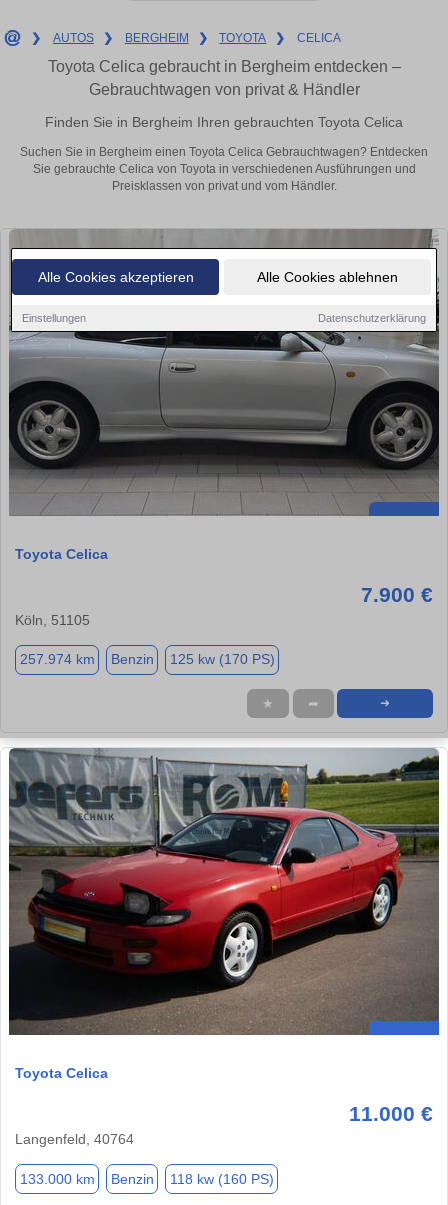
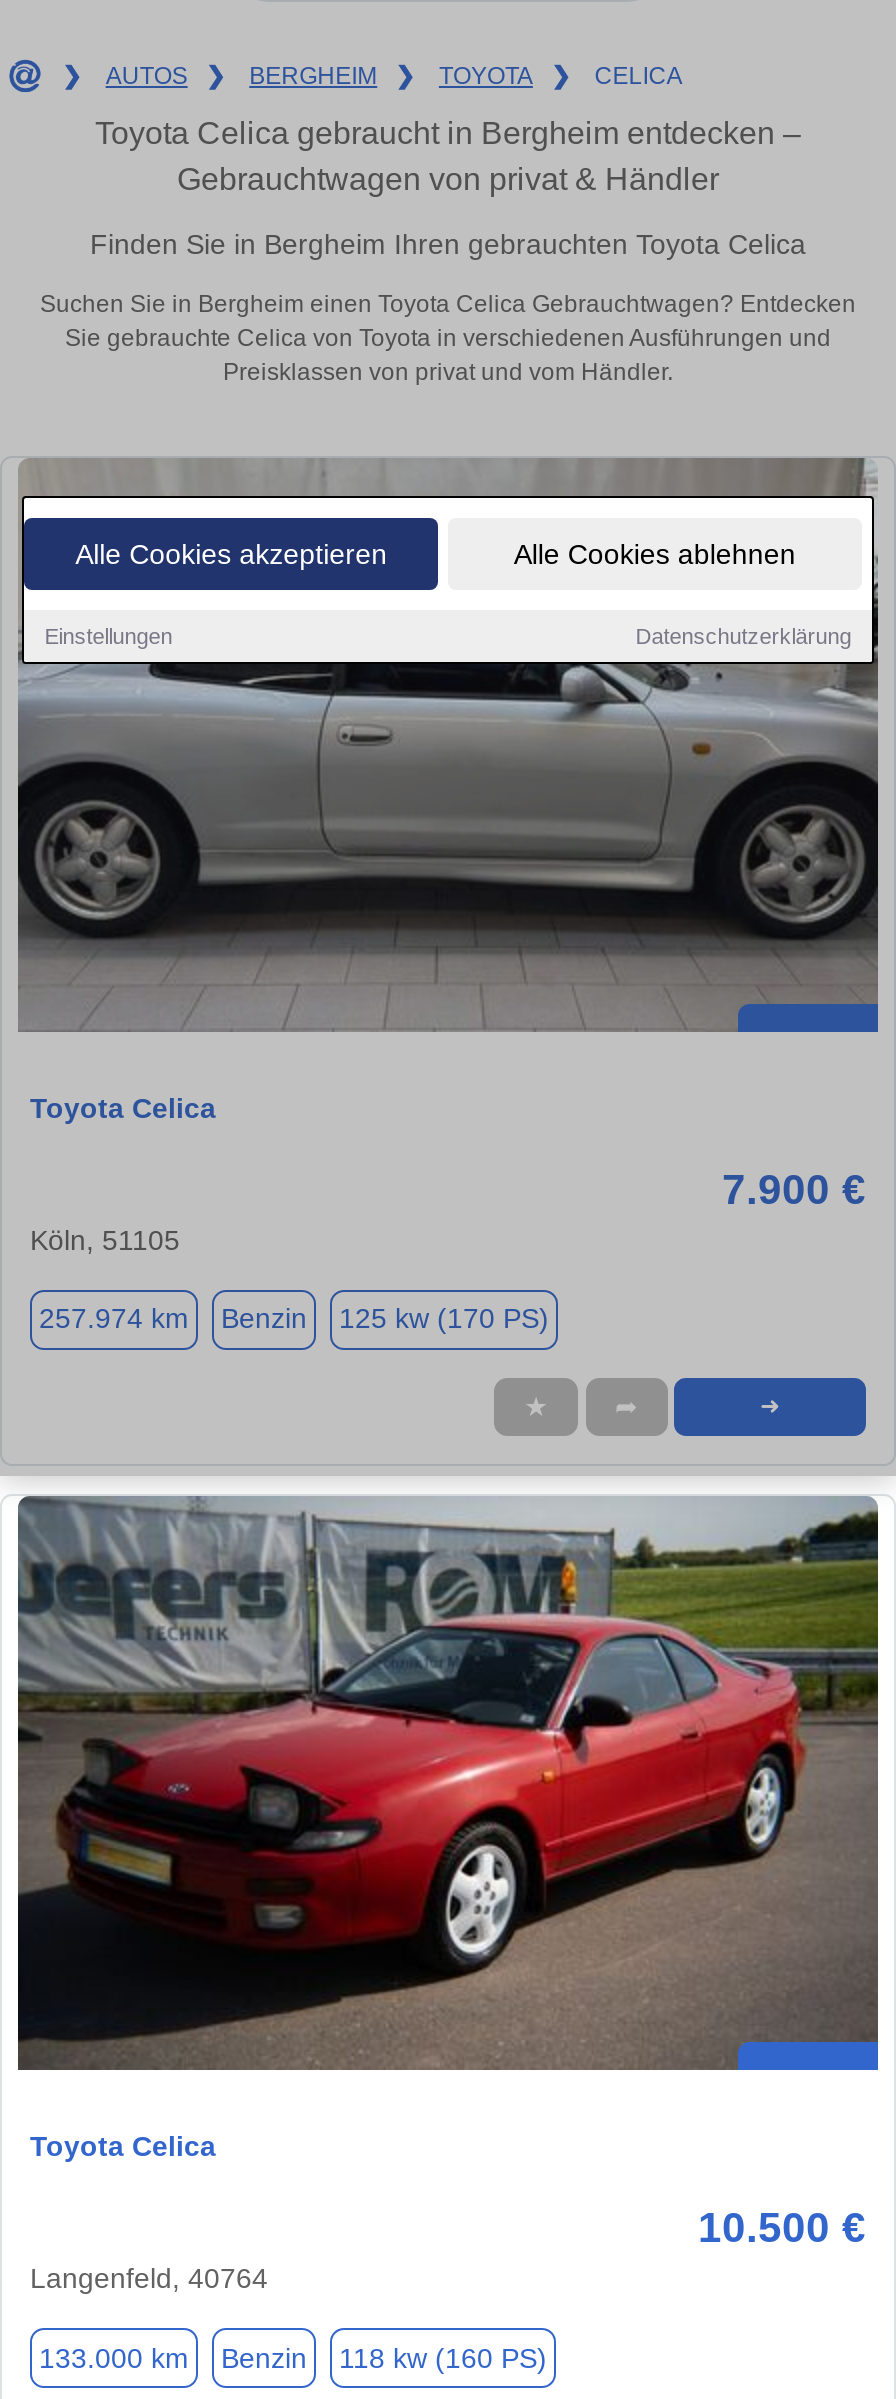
[349,1102,433,1125] 11.000 € -> [698,2205,866,2251] 10.500 €

